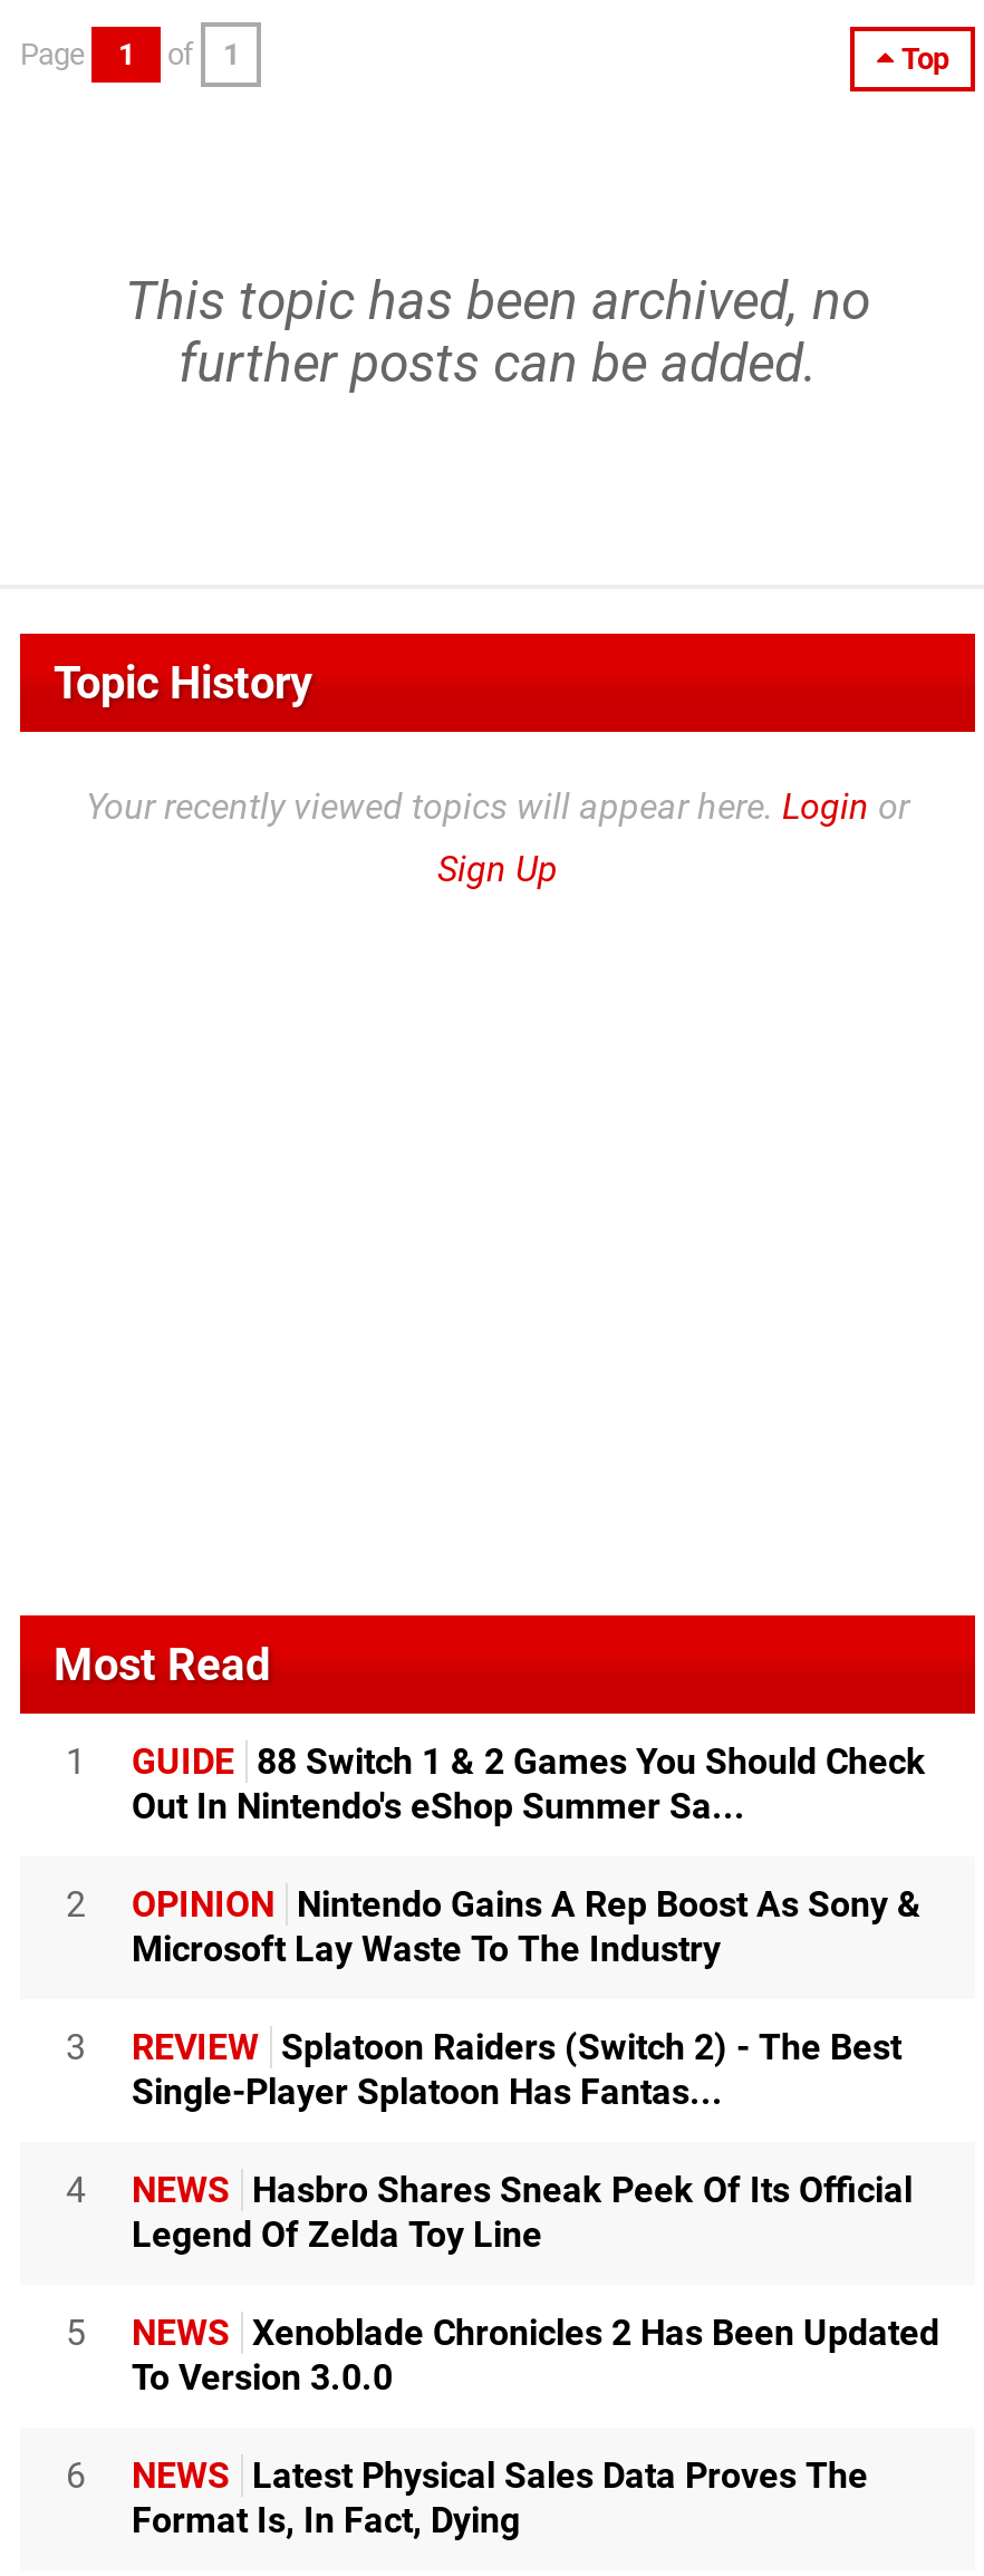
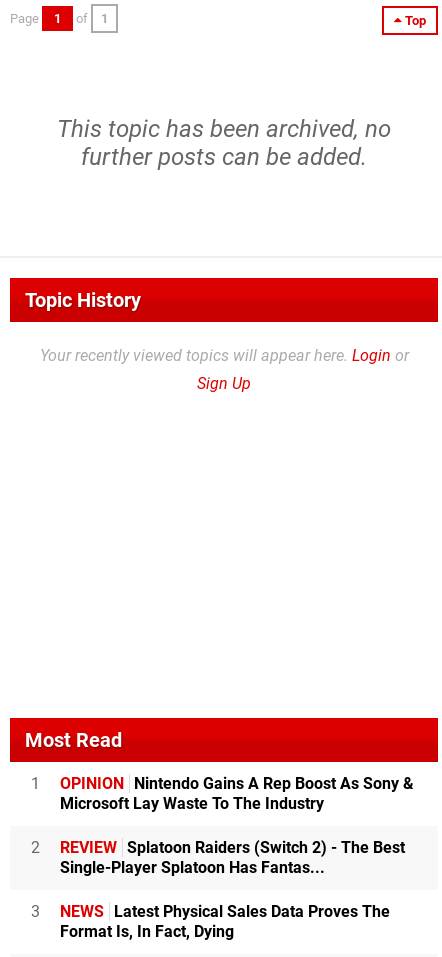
[66,1740,926,1926] GUIDE 88 Switch 1 & 2 Games You Should Check | Out In Nintendo's eShop Summer Sa... | 2 -> none
[66,2026,901,2068] 3 REVIEW Splatoon Raiders (Switch 2) - The Best -> [30,838,405,857] 2 REVIEW Splatoon Raiders (Switch 2) - The Best
[66,2169,939,2497] 4 | NEWS Hasbro Shares Sneak Peek Of Its Official | Legend Of Zelda Toy Line | 5 | NEWS Xenoblade Chronicles 2 Has Been Updated | To Version 3.0.0 | 6 -> [30,902,39,921] 3

